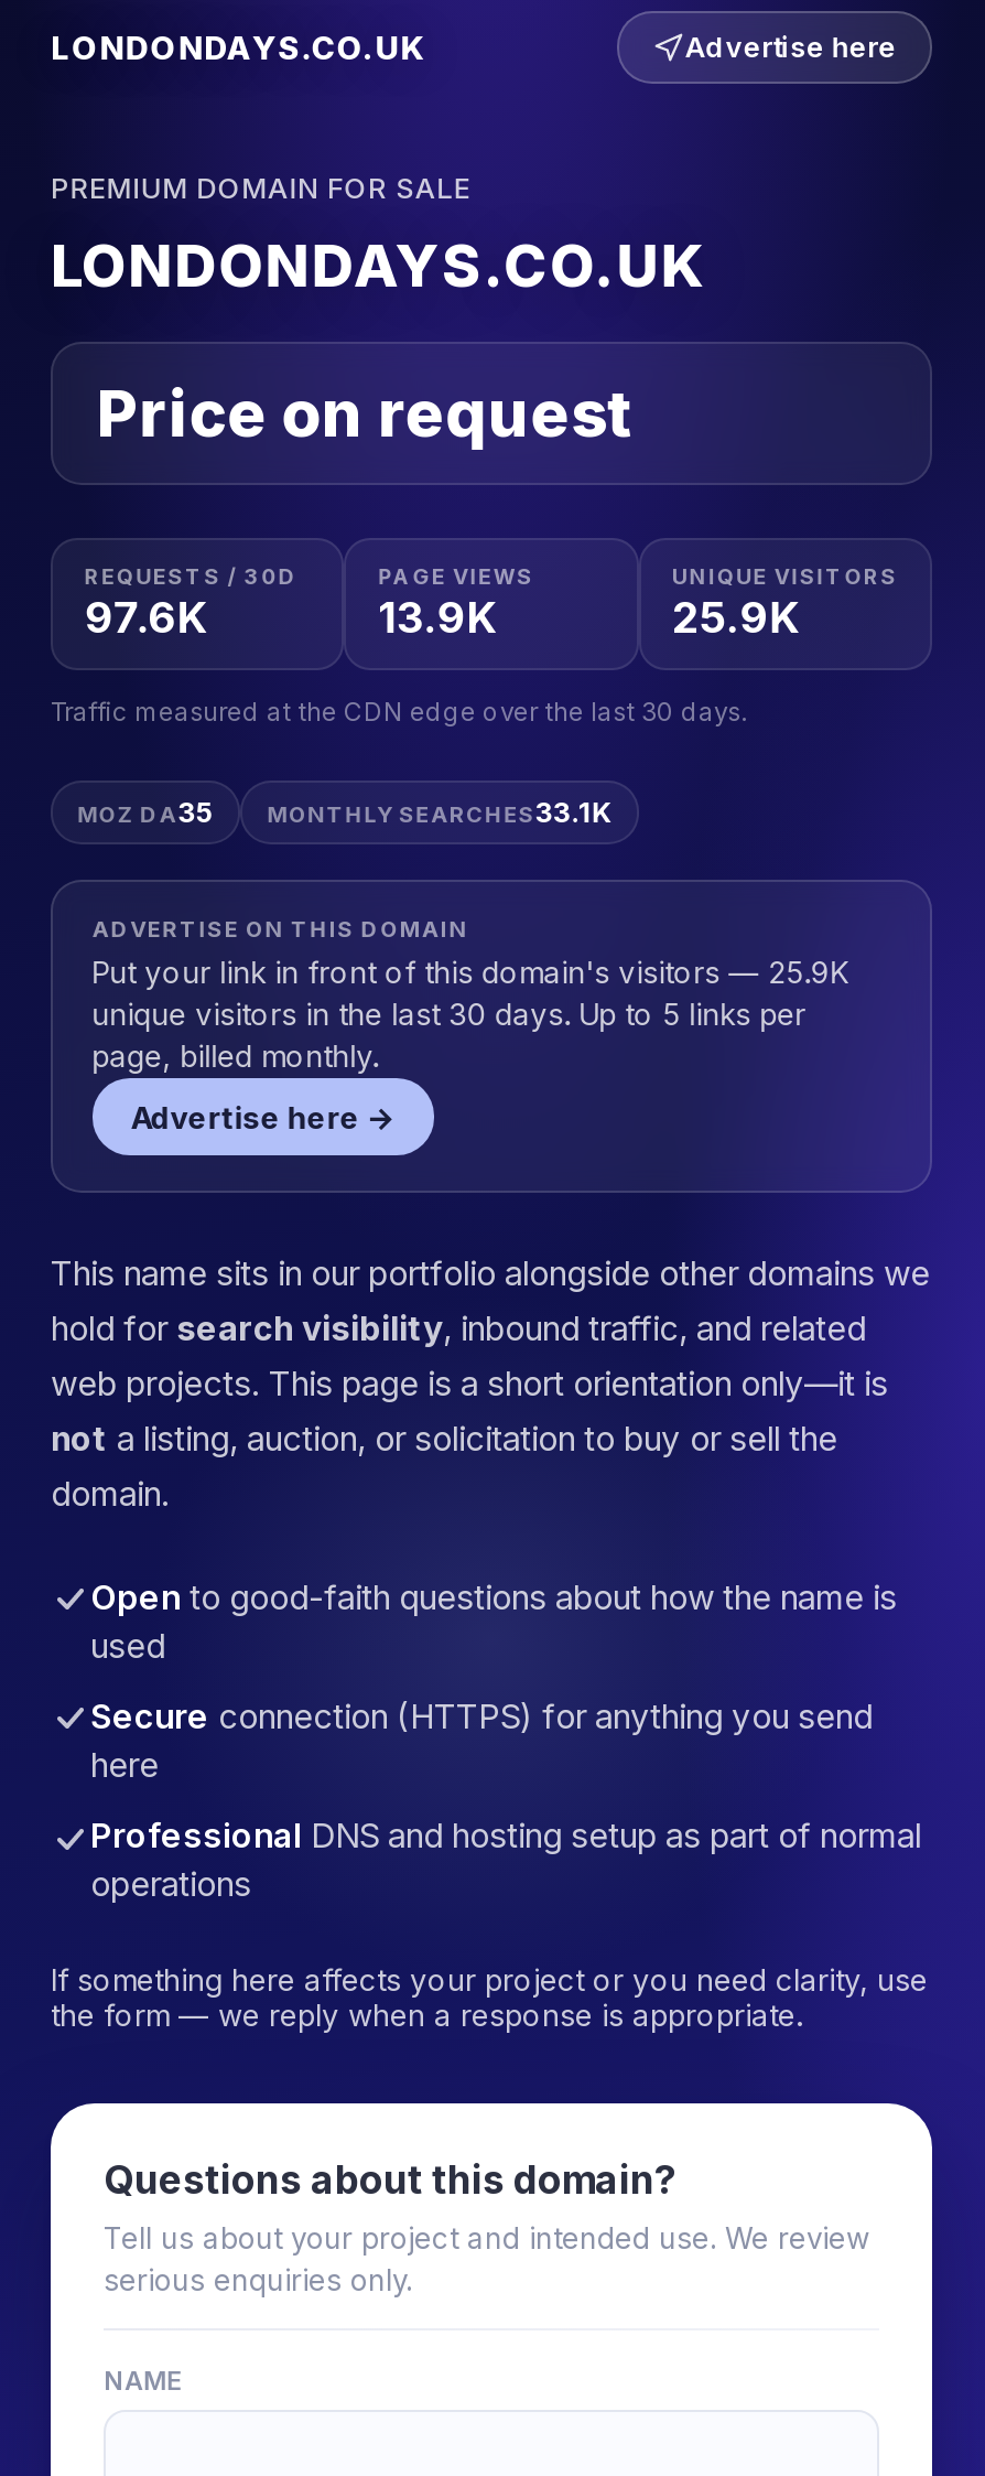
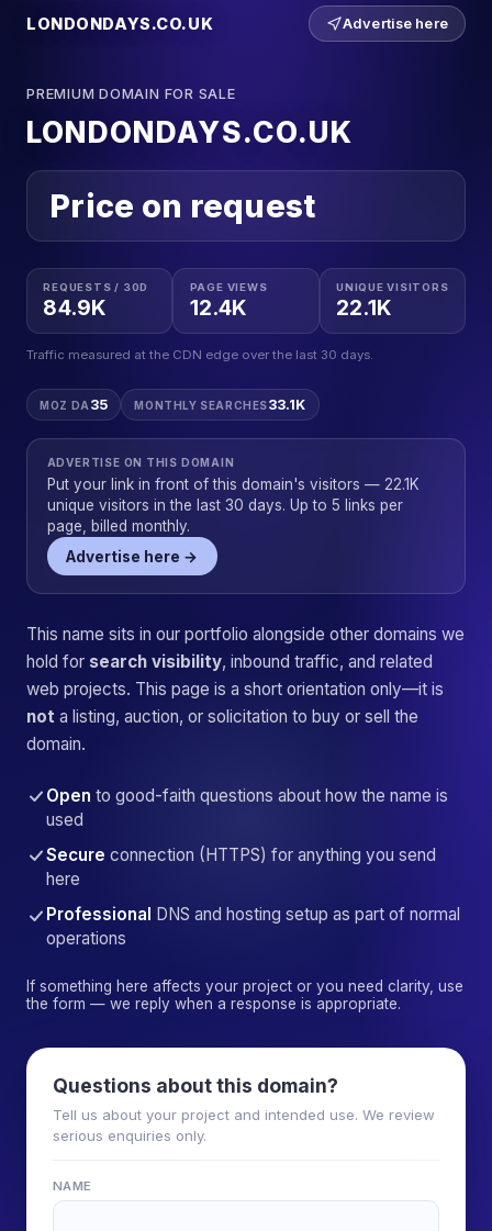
[85,592,208,645] 97.6K -> [43,295,107,321] 84.9K
[378,592,497,645] 13.9K -> [190,295,248,321] 12.4K
[672,592,800,645] 25.9K -> [336,295,392,321] 22.1K
[92,955,850,990] Put your link in front of this domain's visitors — 25.9K -> [47,476,419,493] Put your link in front of this domain's visitors — 22.1K

